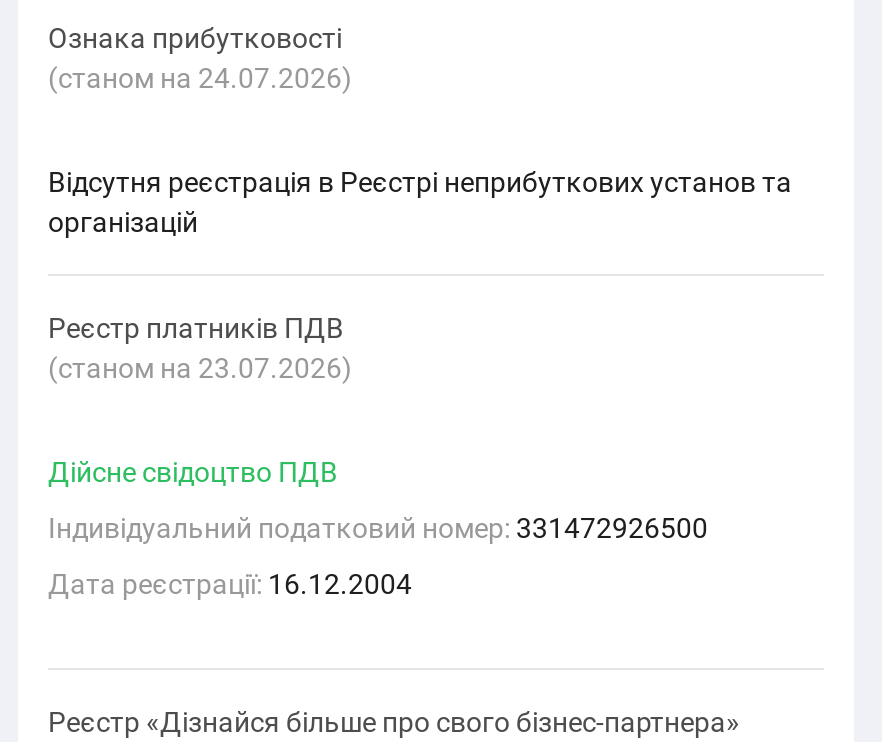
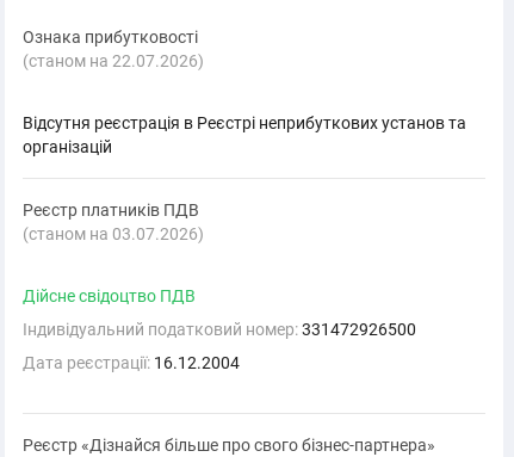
[48,62,352,94] (cтаном на 24.07.2026) -> [23,51,204,71] (cтаном на 22.07.2026)
[48,352,352,384] (cтаном на 23.07.2026) -> [23,224,204,244] (cтаном на 03.07.2026)

